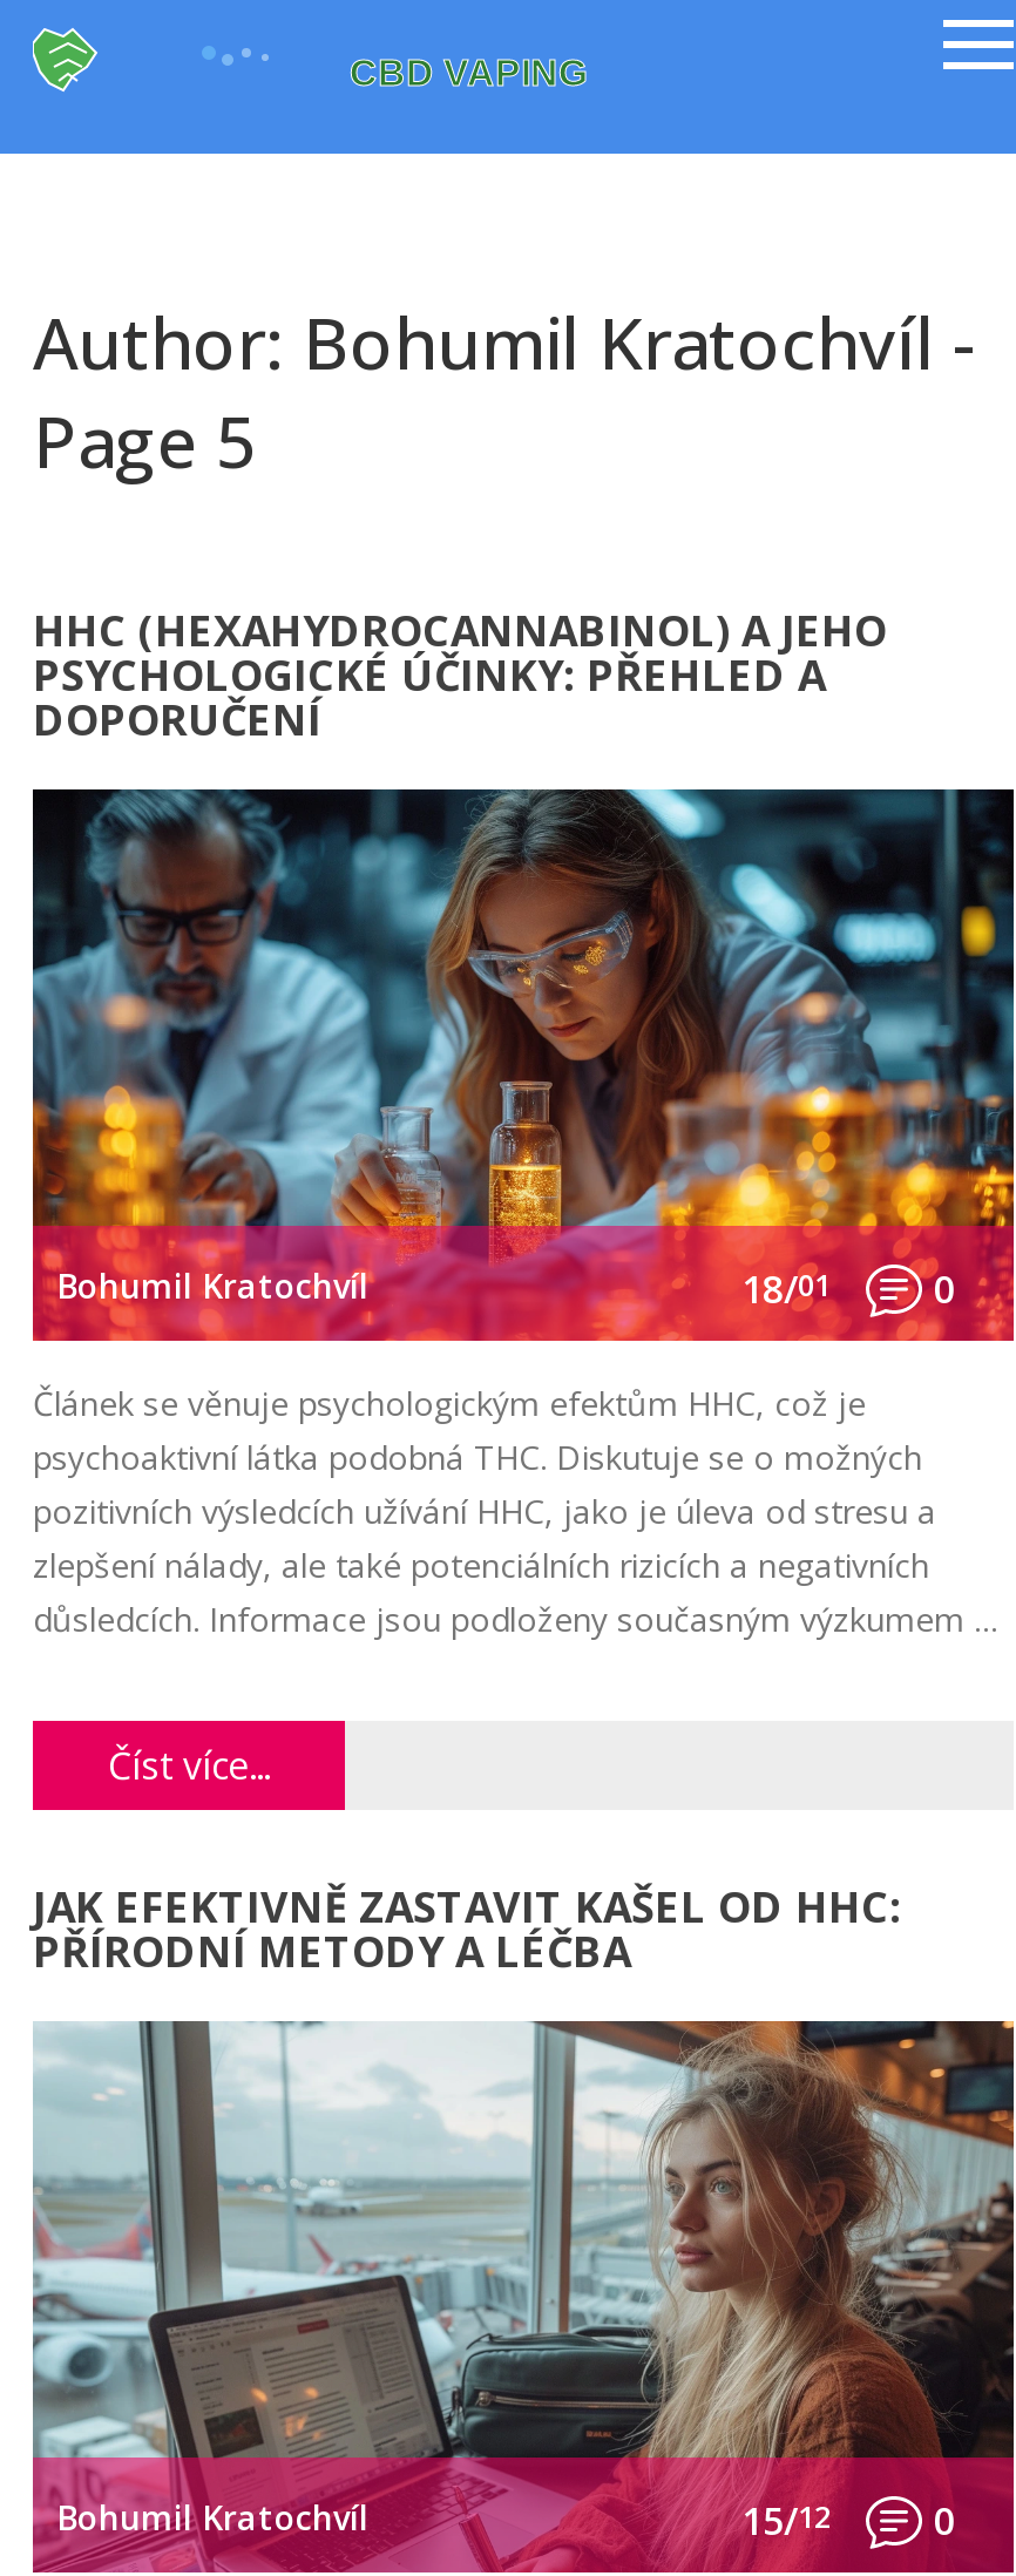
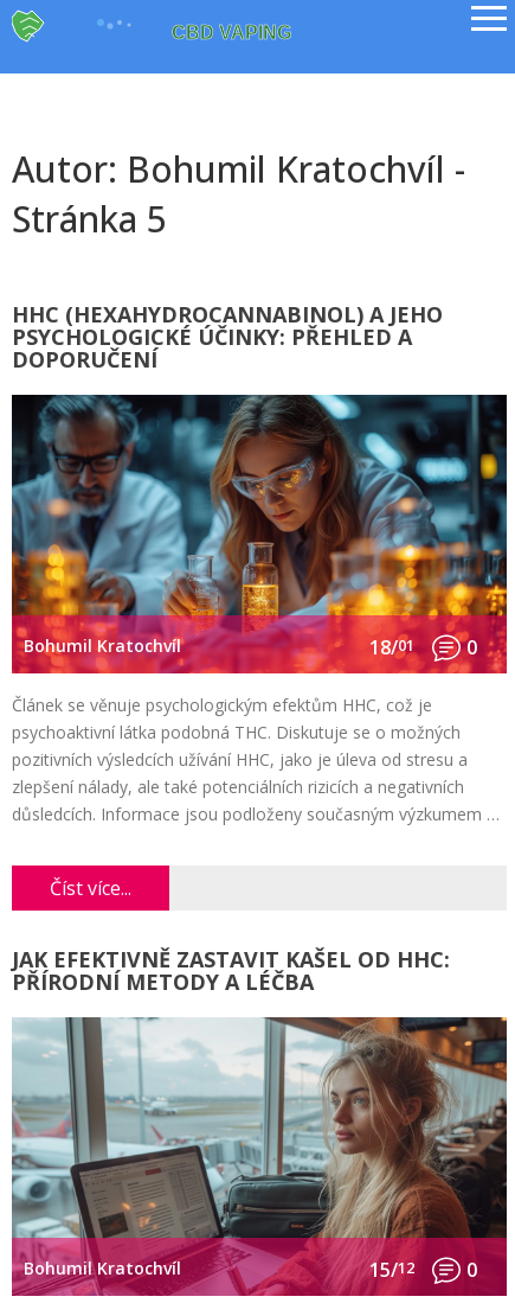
[33,294,974,489] Author: Bohumil Kratochvíl - | Page 5 -> [12,145,465,243] Autor: Bohumil Kratochvíl - | Stránka 5

